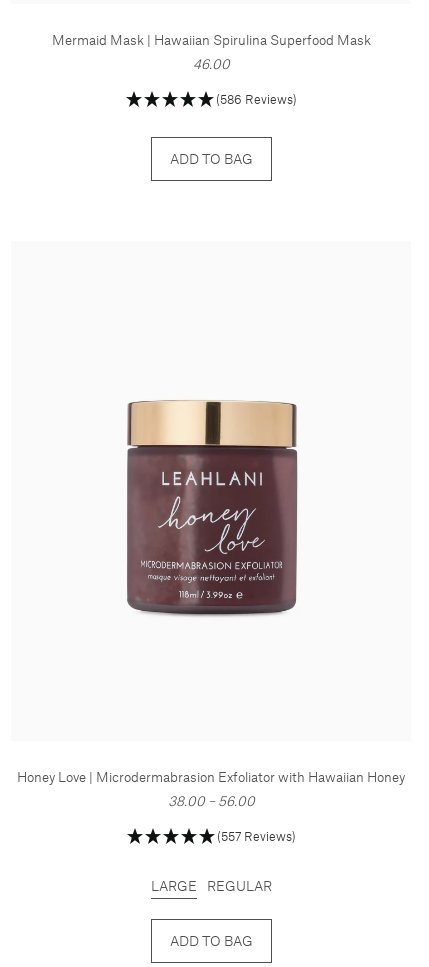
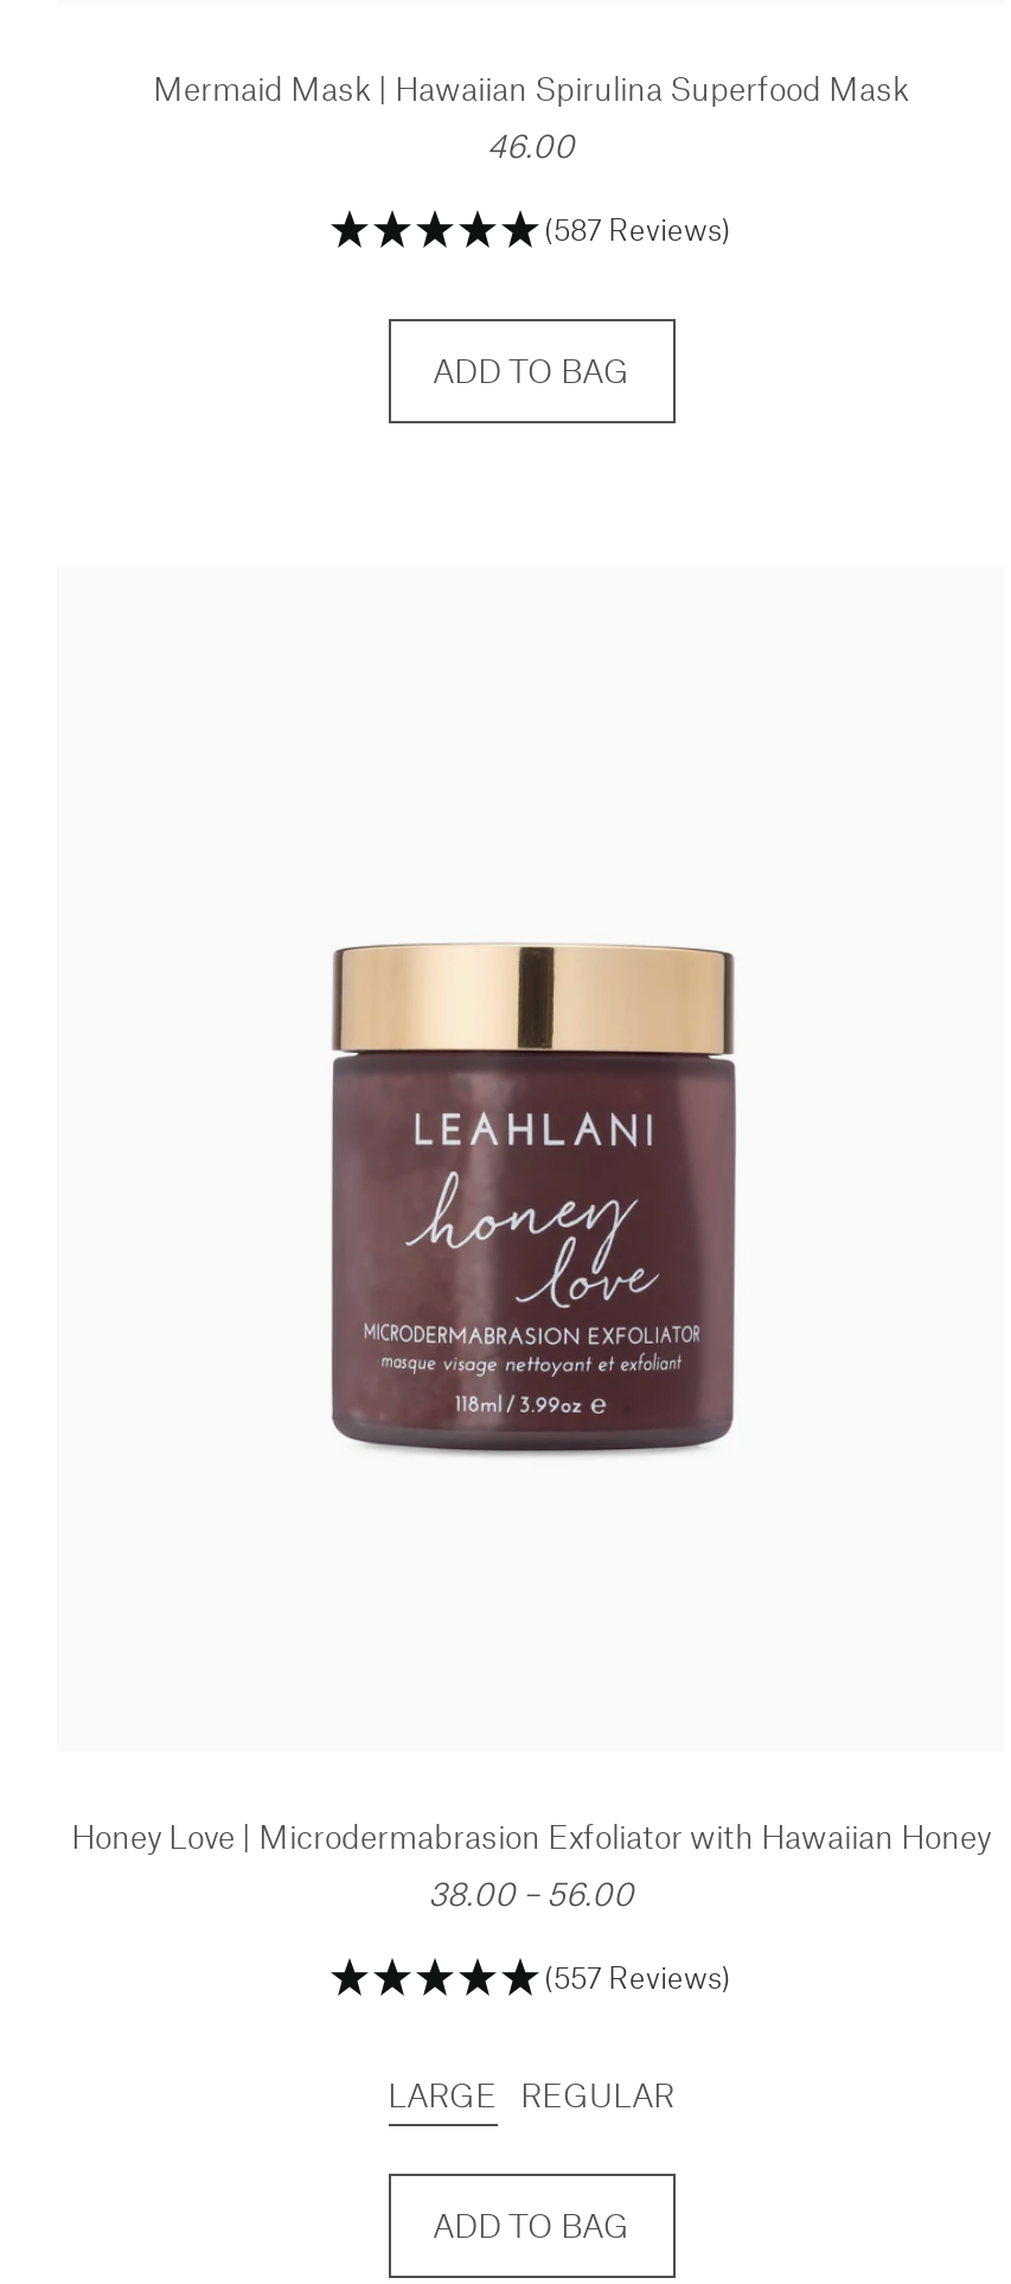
[215,91,296,107] (586 Reviews) -> [544,210,731,248] (587 Reviews)

